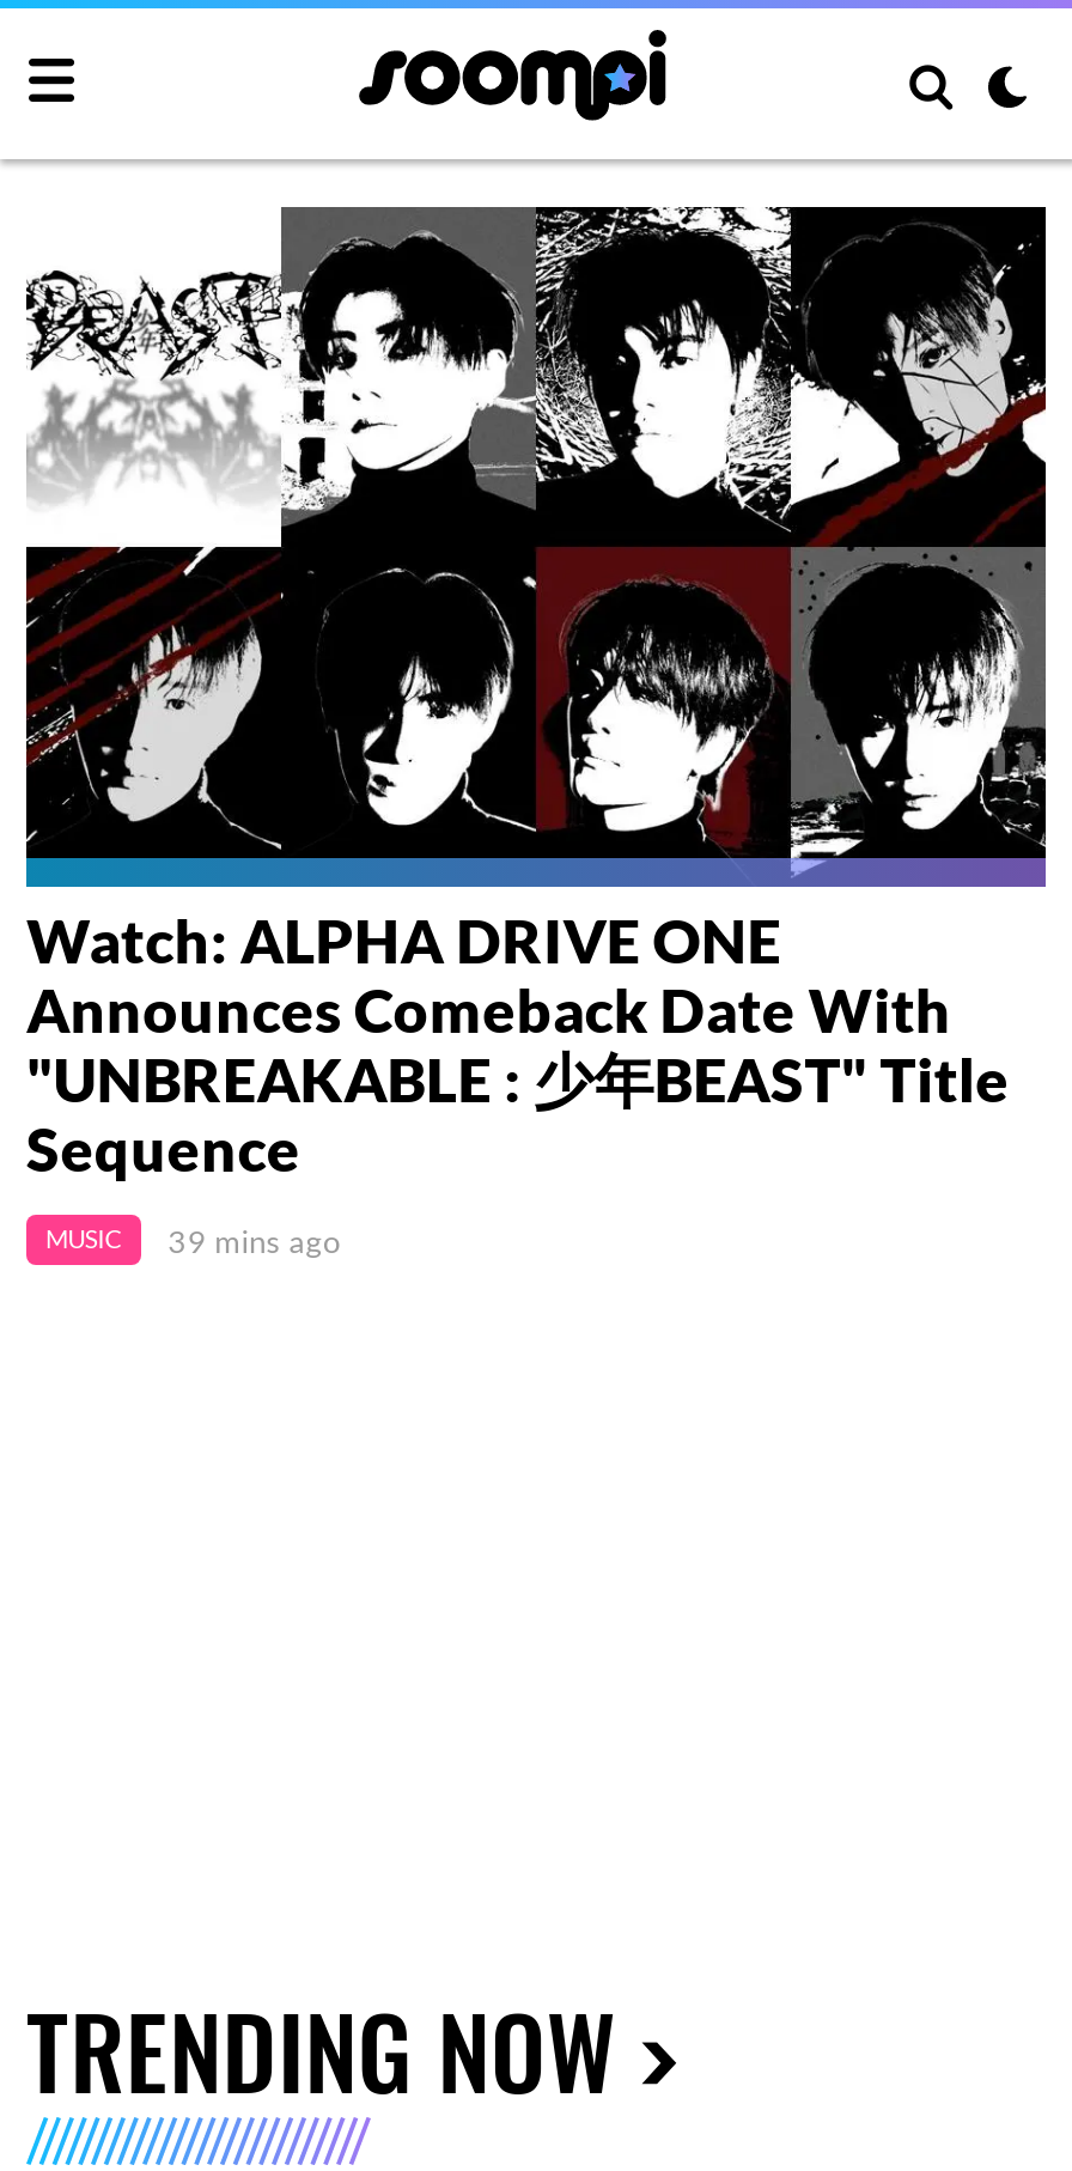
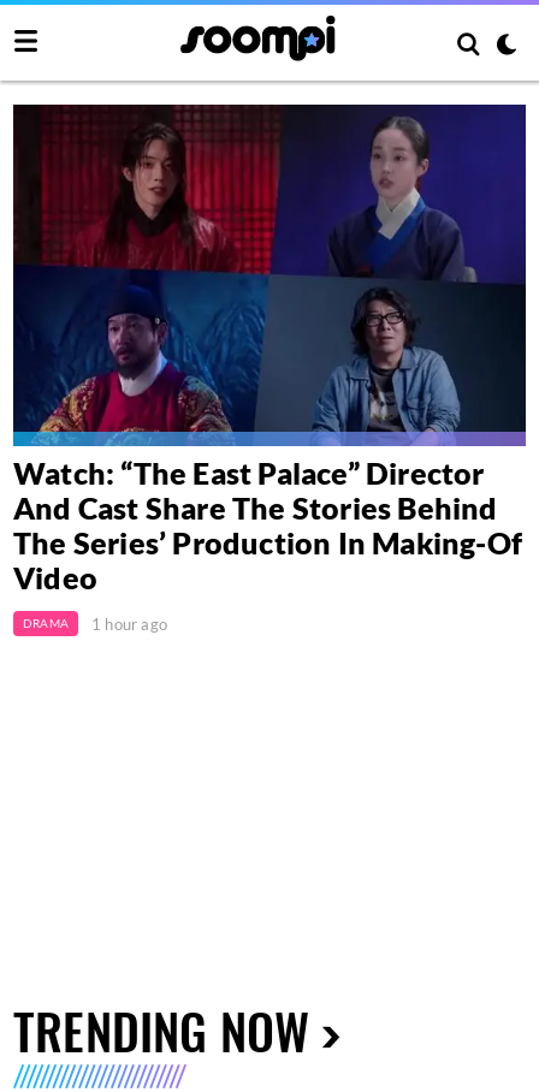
[24,205,1048,1183] [image] | Watch: ALPHA DRIVE ONE | Announces Comeback Date With | "UNBREAKABLE : 少年BEAST" Title | Sequence -> [12,103,527,595] [image] | Watch: “The East Palace” Director | And Cast Share The Stories Behind | The Series’ Production In Making-Of | Video
[45,1221,340,1260] MUSIC | 39 mins ago -> [23,614,167,633] DRAMA | 1 hour ago

